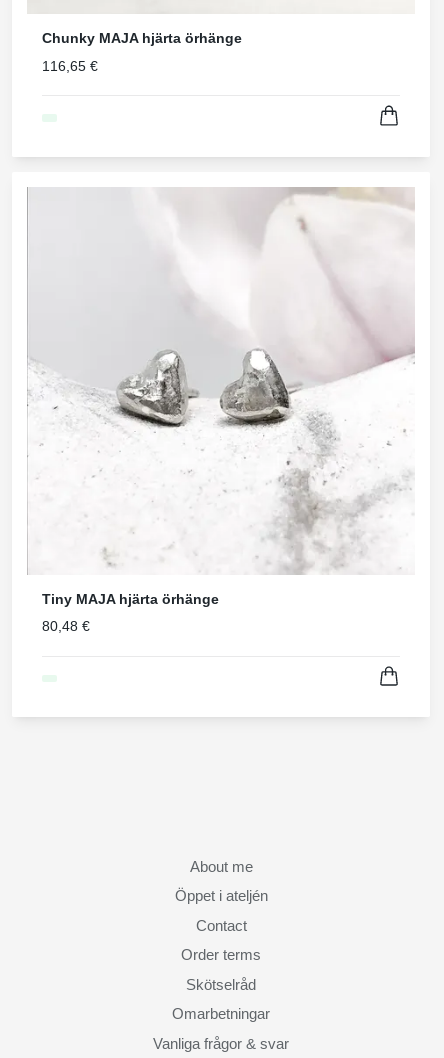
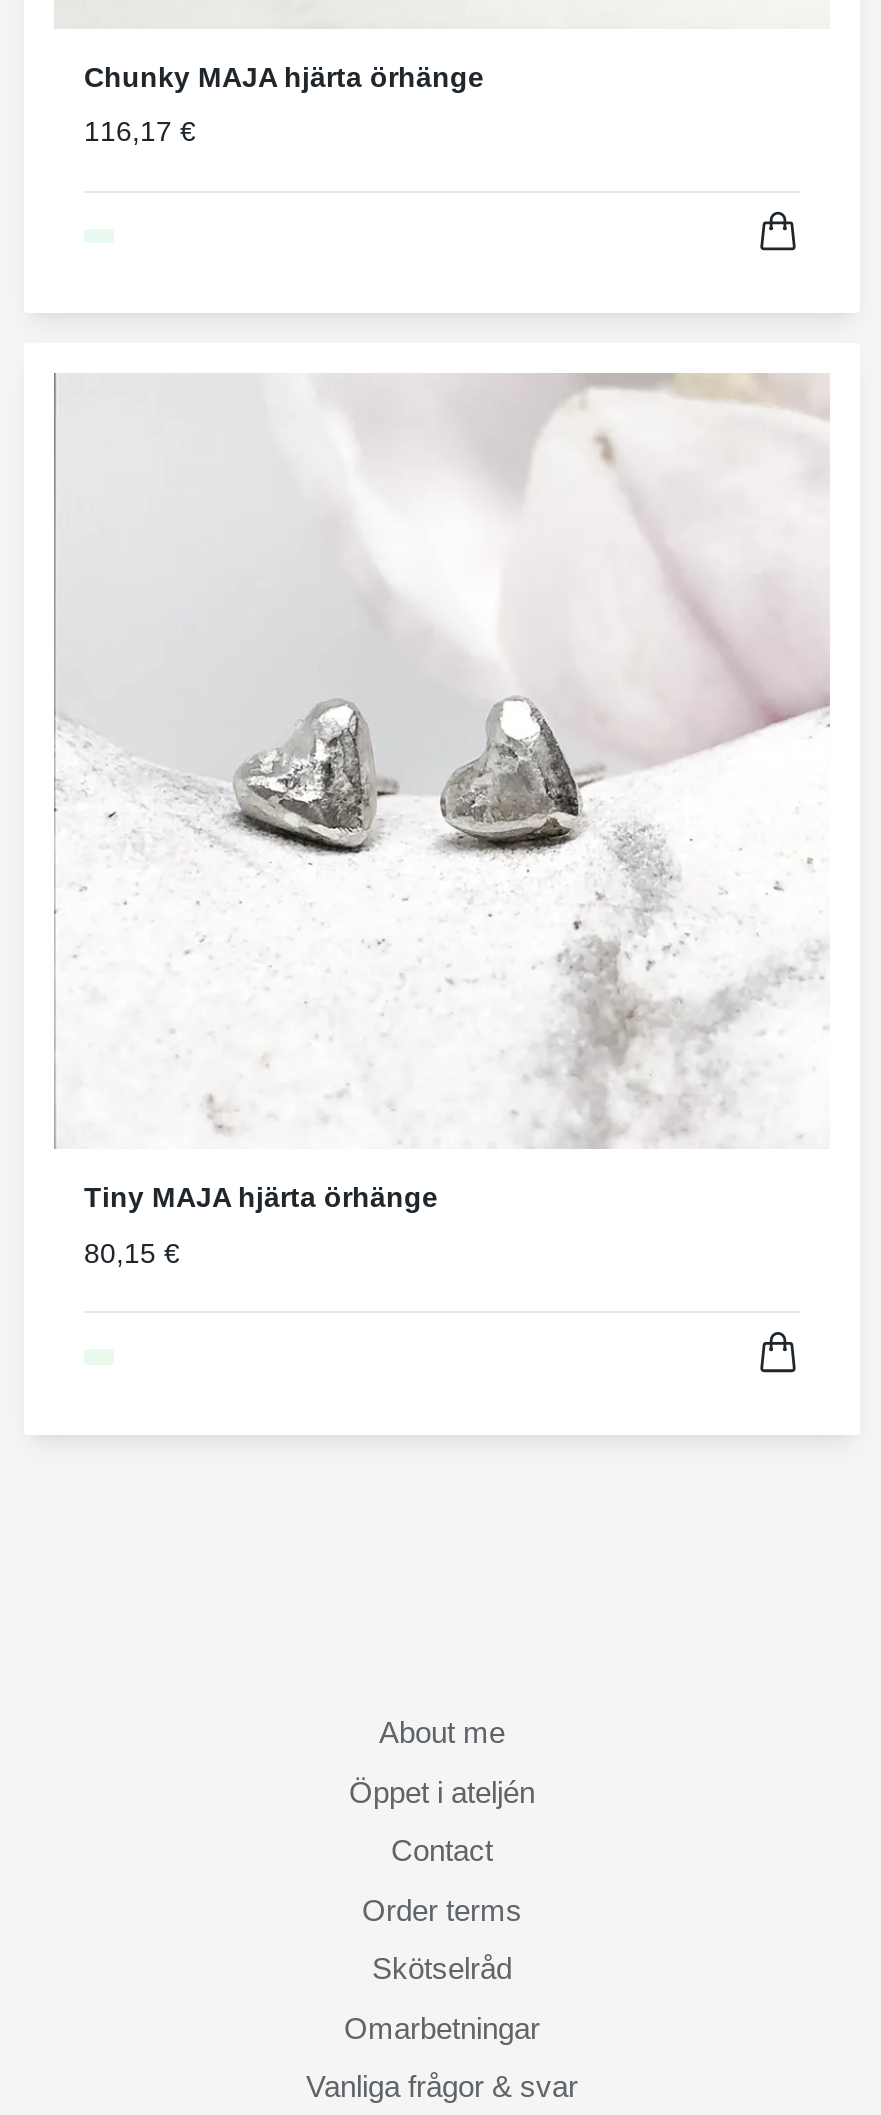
[42,58,98,74] 116,65 € -> [84,115,196,147] 116,17 €
[42,618,90,634] 80,48 € -> [84,1236,180,1268] 80,15 €

